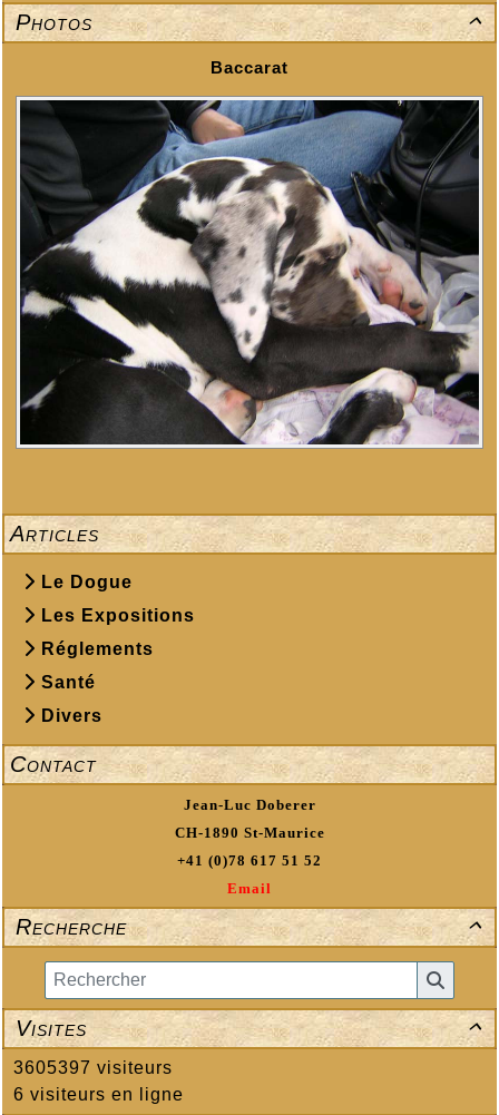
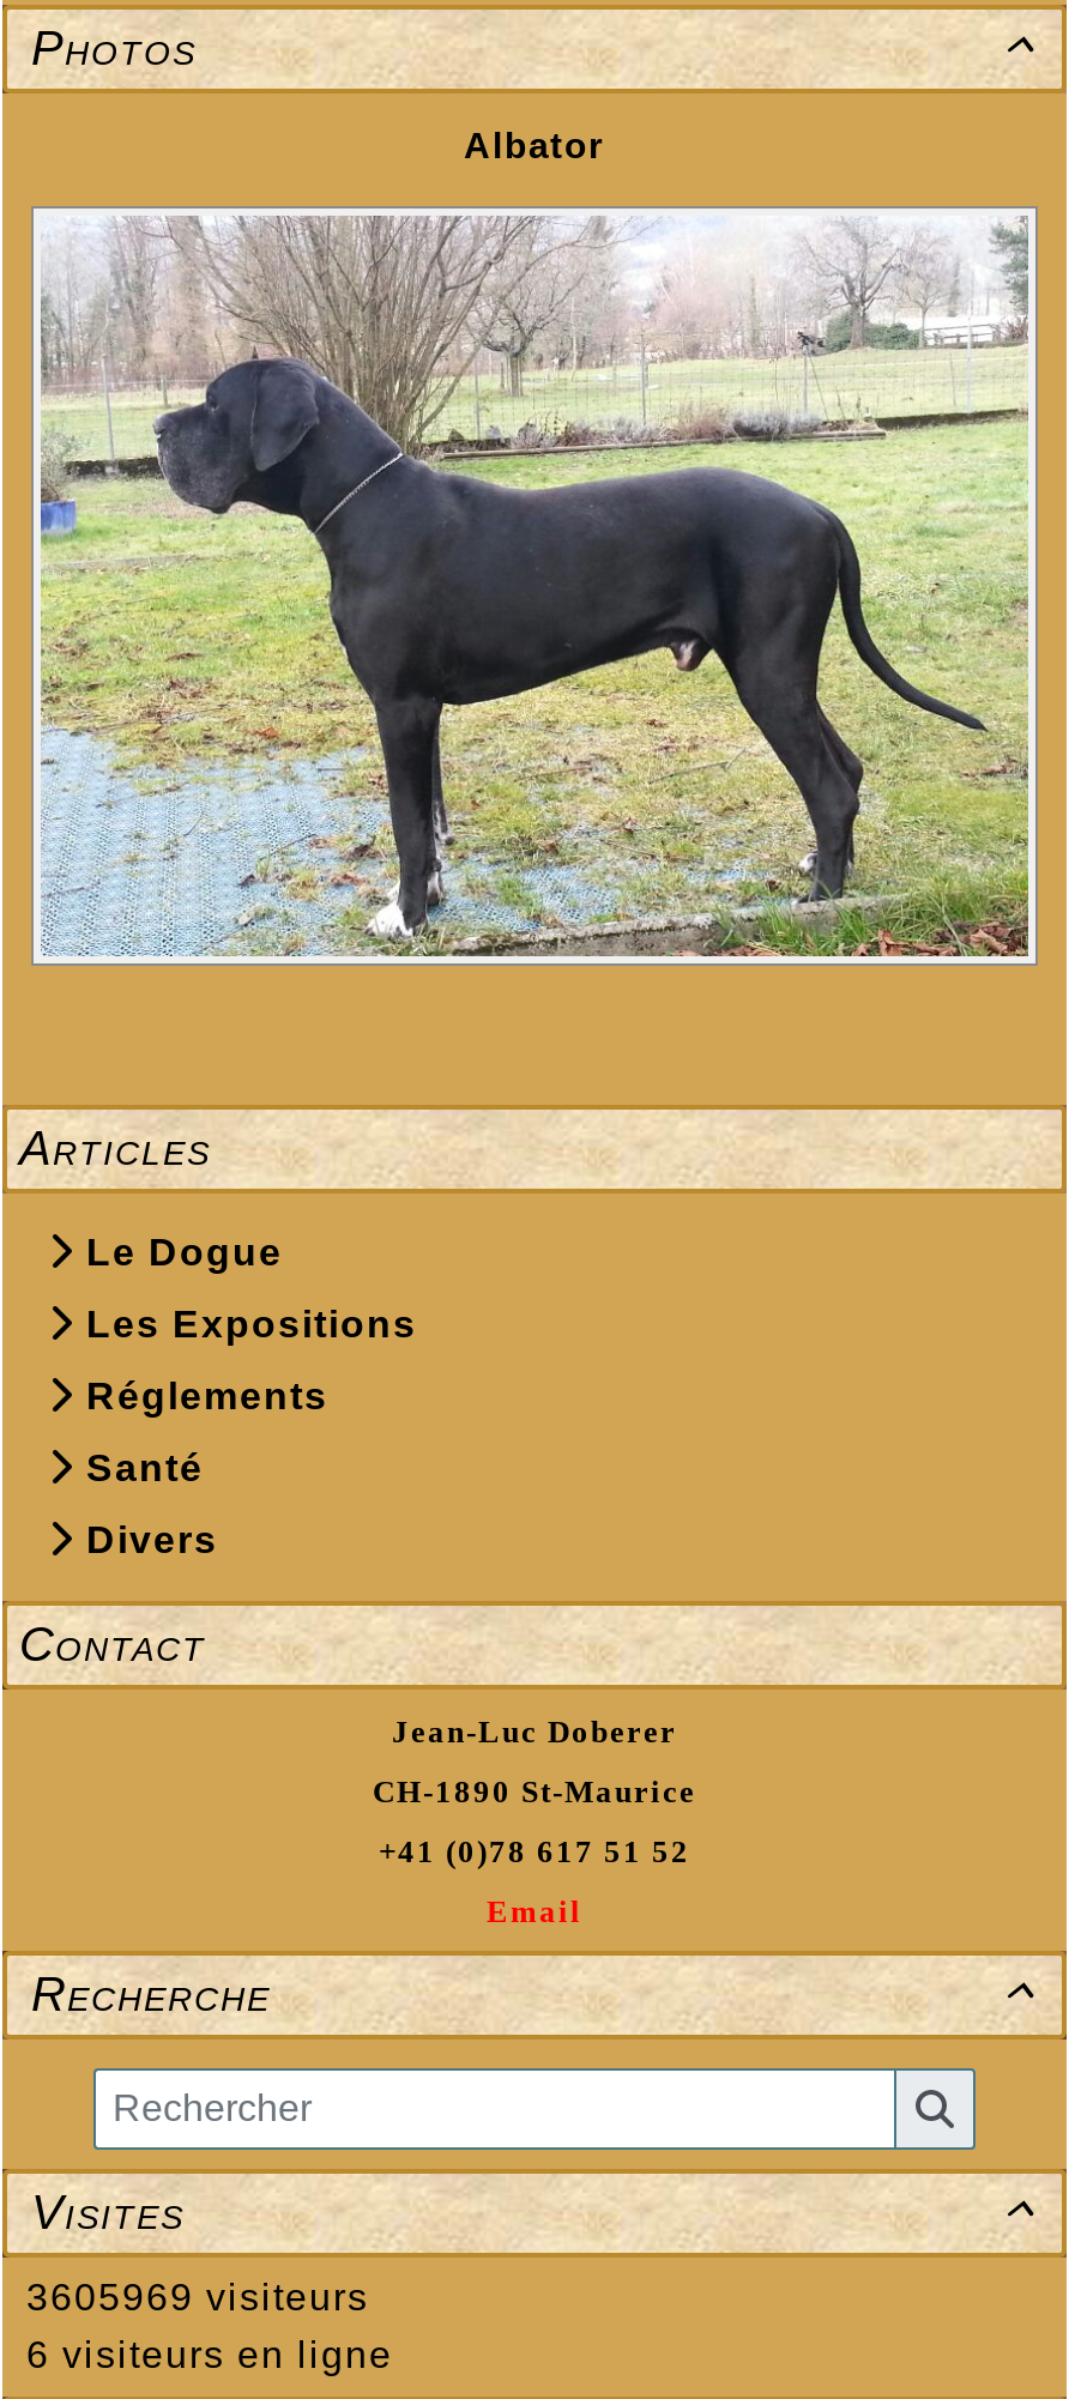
[211,58,288,77] Baccarat -> [464,126,605,167] Albator
[19,99,480,446] [image] -> [38,216,1031,959] [image]
[8,1058,173,1077] 3605397 visiteurs -> [14,2277,369,2318] 3605969 visiteurs

